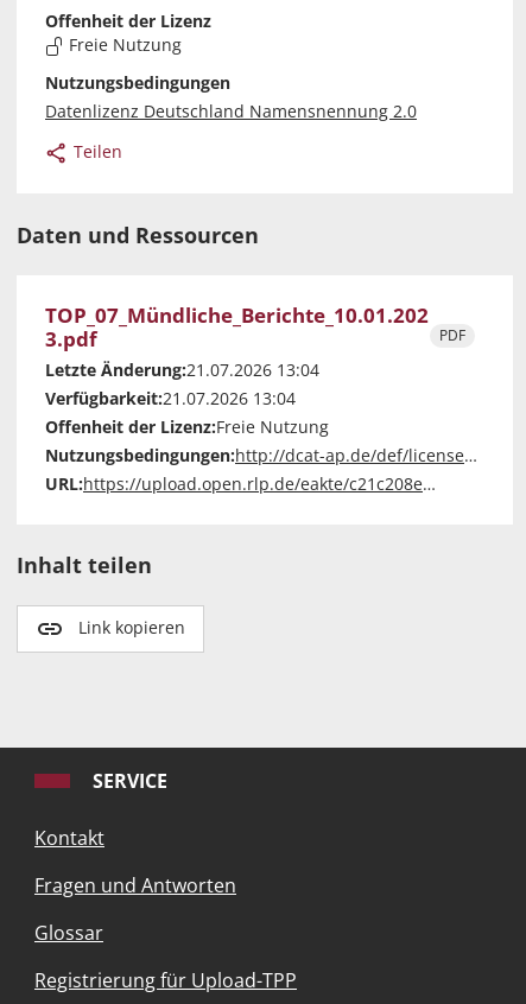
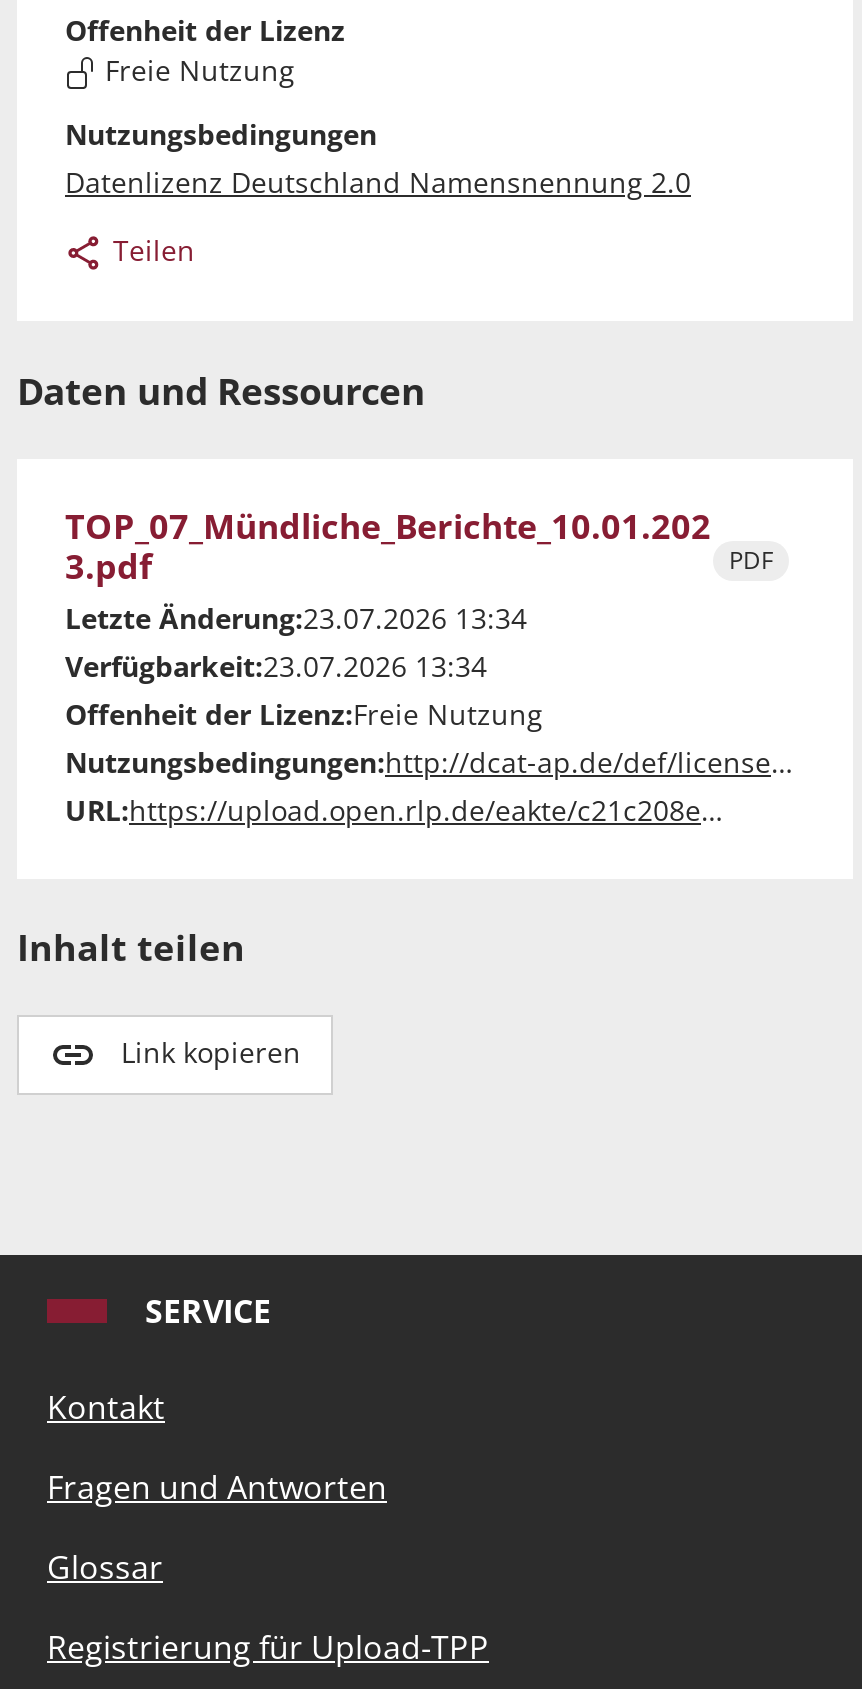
[45,359,319,381] Letzte Änderung:21.07.2026 13:04 -> [65,599,527,637] Letzte Änderung:23.07.2026 13:34
[45,387,296,410] Verfügbarkeit:21.07.2026 13:04 -> [65,647,487,685] Verfügbarkeit:23.07.2026 13:34

